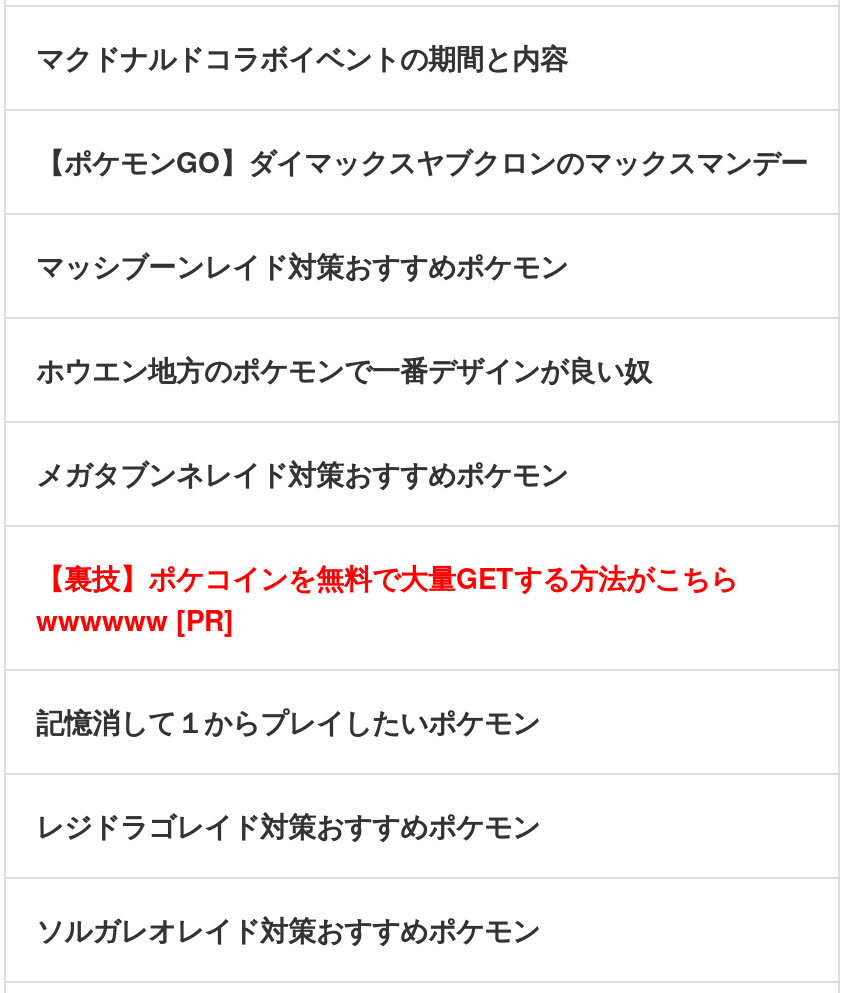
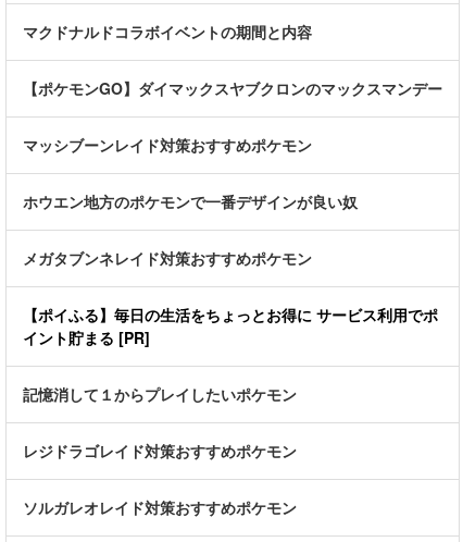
[36,557,738,639] 【裏技】ポケコインを無料で大量GETする方法がこちら | wwwwww [PR] -> [23,304,438,348] 【ポイふる】毎日の生活をちょっとお得に サービス利用でポ | イント貯まる [PR]

